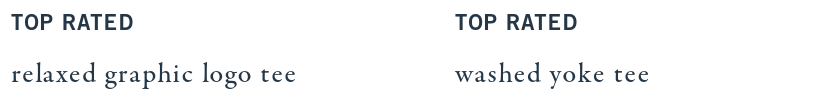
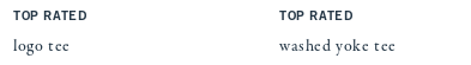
[11,56,298,94] relaxed graphic logo tee -> [13,35,70,58] logo tee

